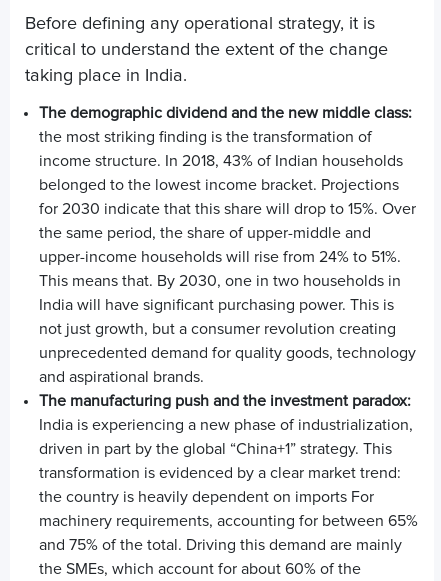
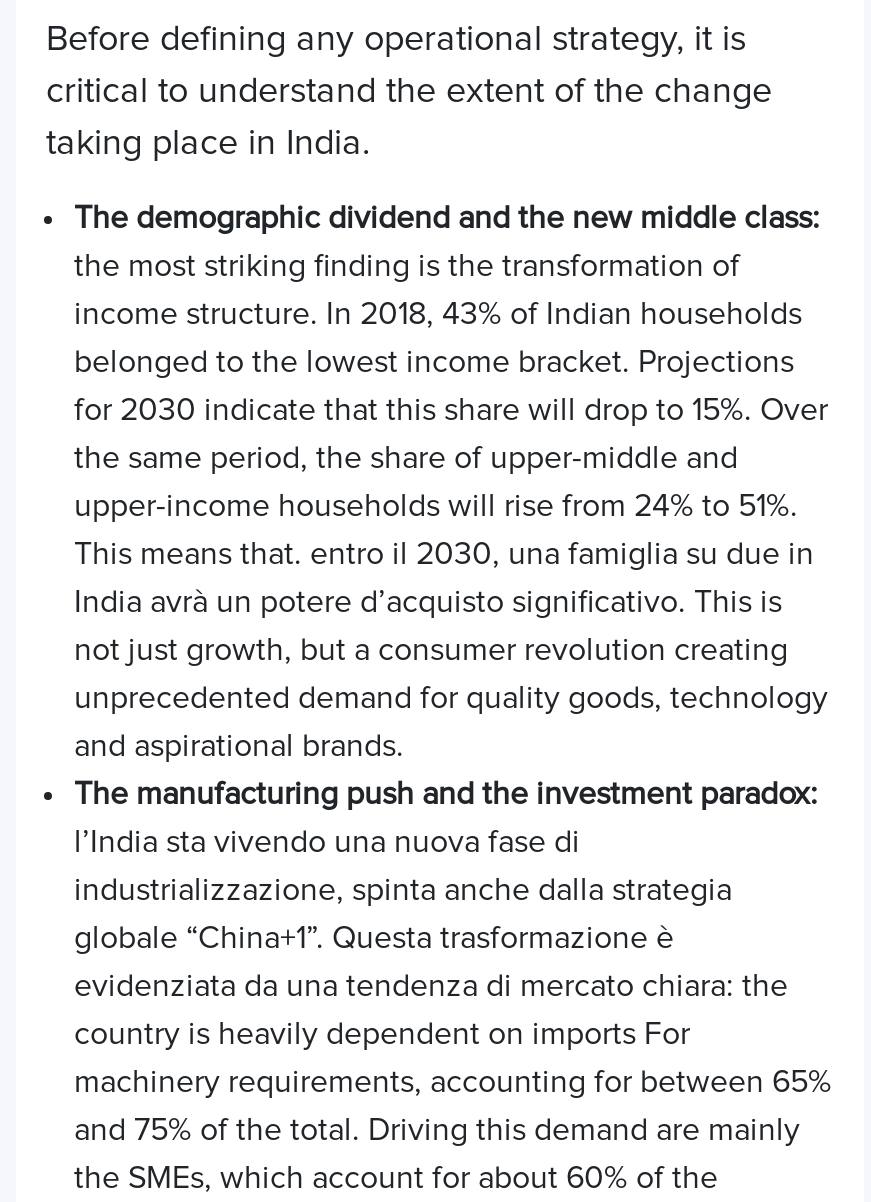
[39,272,401,288] This means that. By 2030, one in two households in -> [74,537,814,569] This means that. entro il 2030, una famiglia su due in
[39,296,394,312] India will have significant purchasing power. This is -> [74,585,782,617] India avrà un potere d’acquisto significativo. This is
[39,416,413,504] India is experiencing a new phase of industrialization, | driven in part by the global “China+1” strategy. This | transformation is evidenced by a clear market trend: | the country is heavily dependent on imports For -> [74,825,788,1049] l’India sta vivendo una nuova fase di | industrializzazione, spinta anche dalla strategia | globale “China+1”. Questa trasformazione è | evidenziata da una tendenza di mercato chiara: the | country is heavily dependent on imports For

